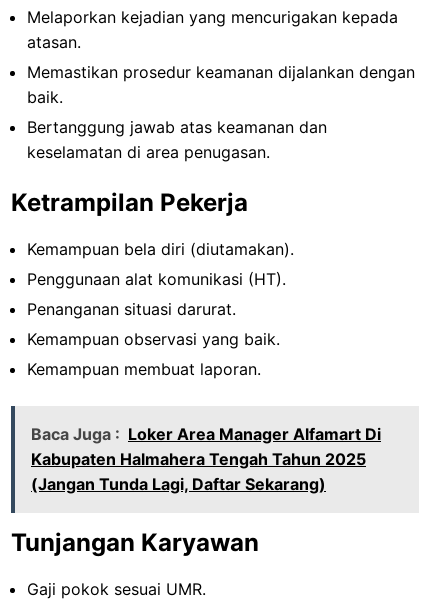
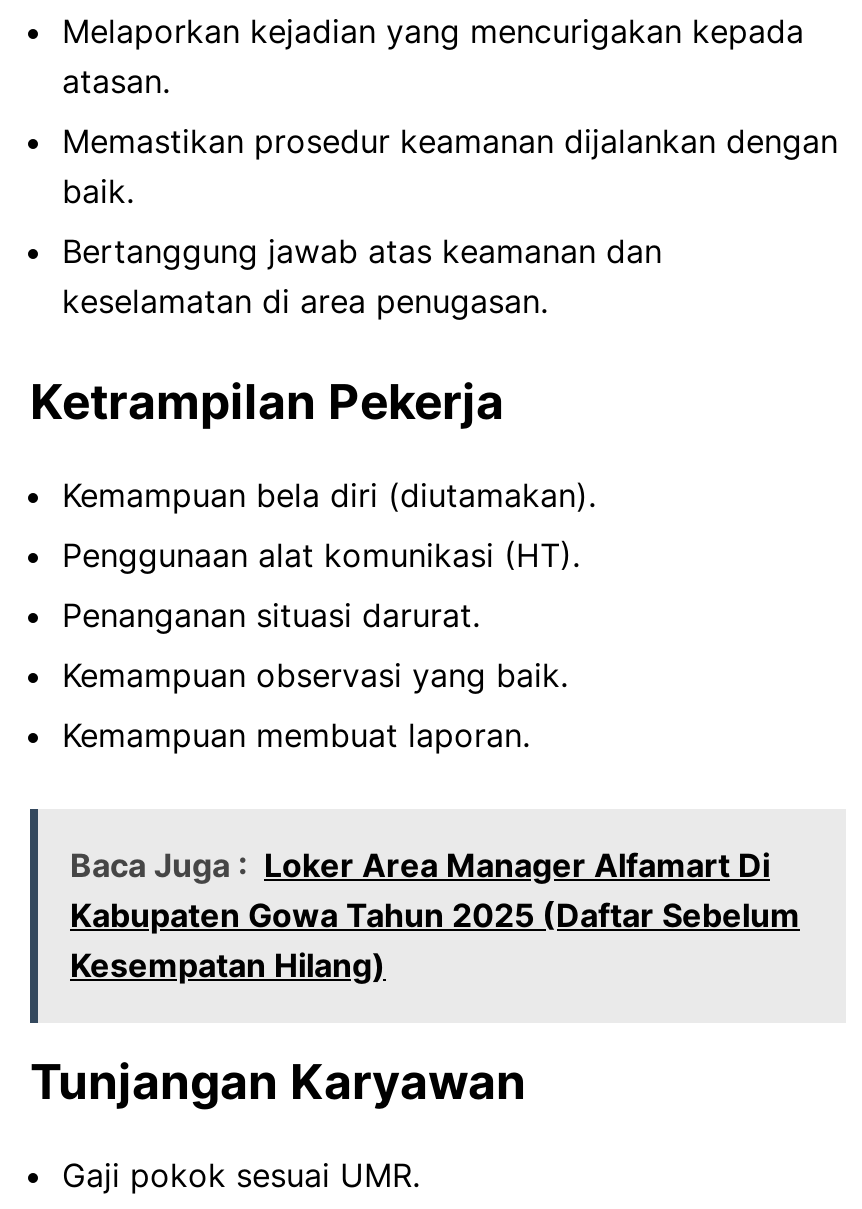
[31,449,366,494] Kabupaten Halmahera Tengah Tahun 2025 | (Jangan Tunda Lagi, Daftar Sekarang) -> [70,895,800,985] Kabupaten Gowa Tahun 2025 (Daftar Sebelum | Kesempatan Hilang)

